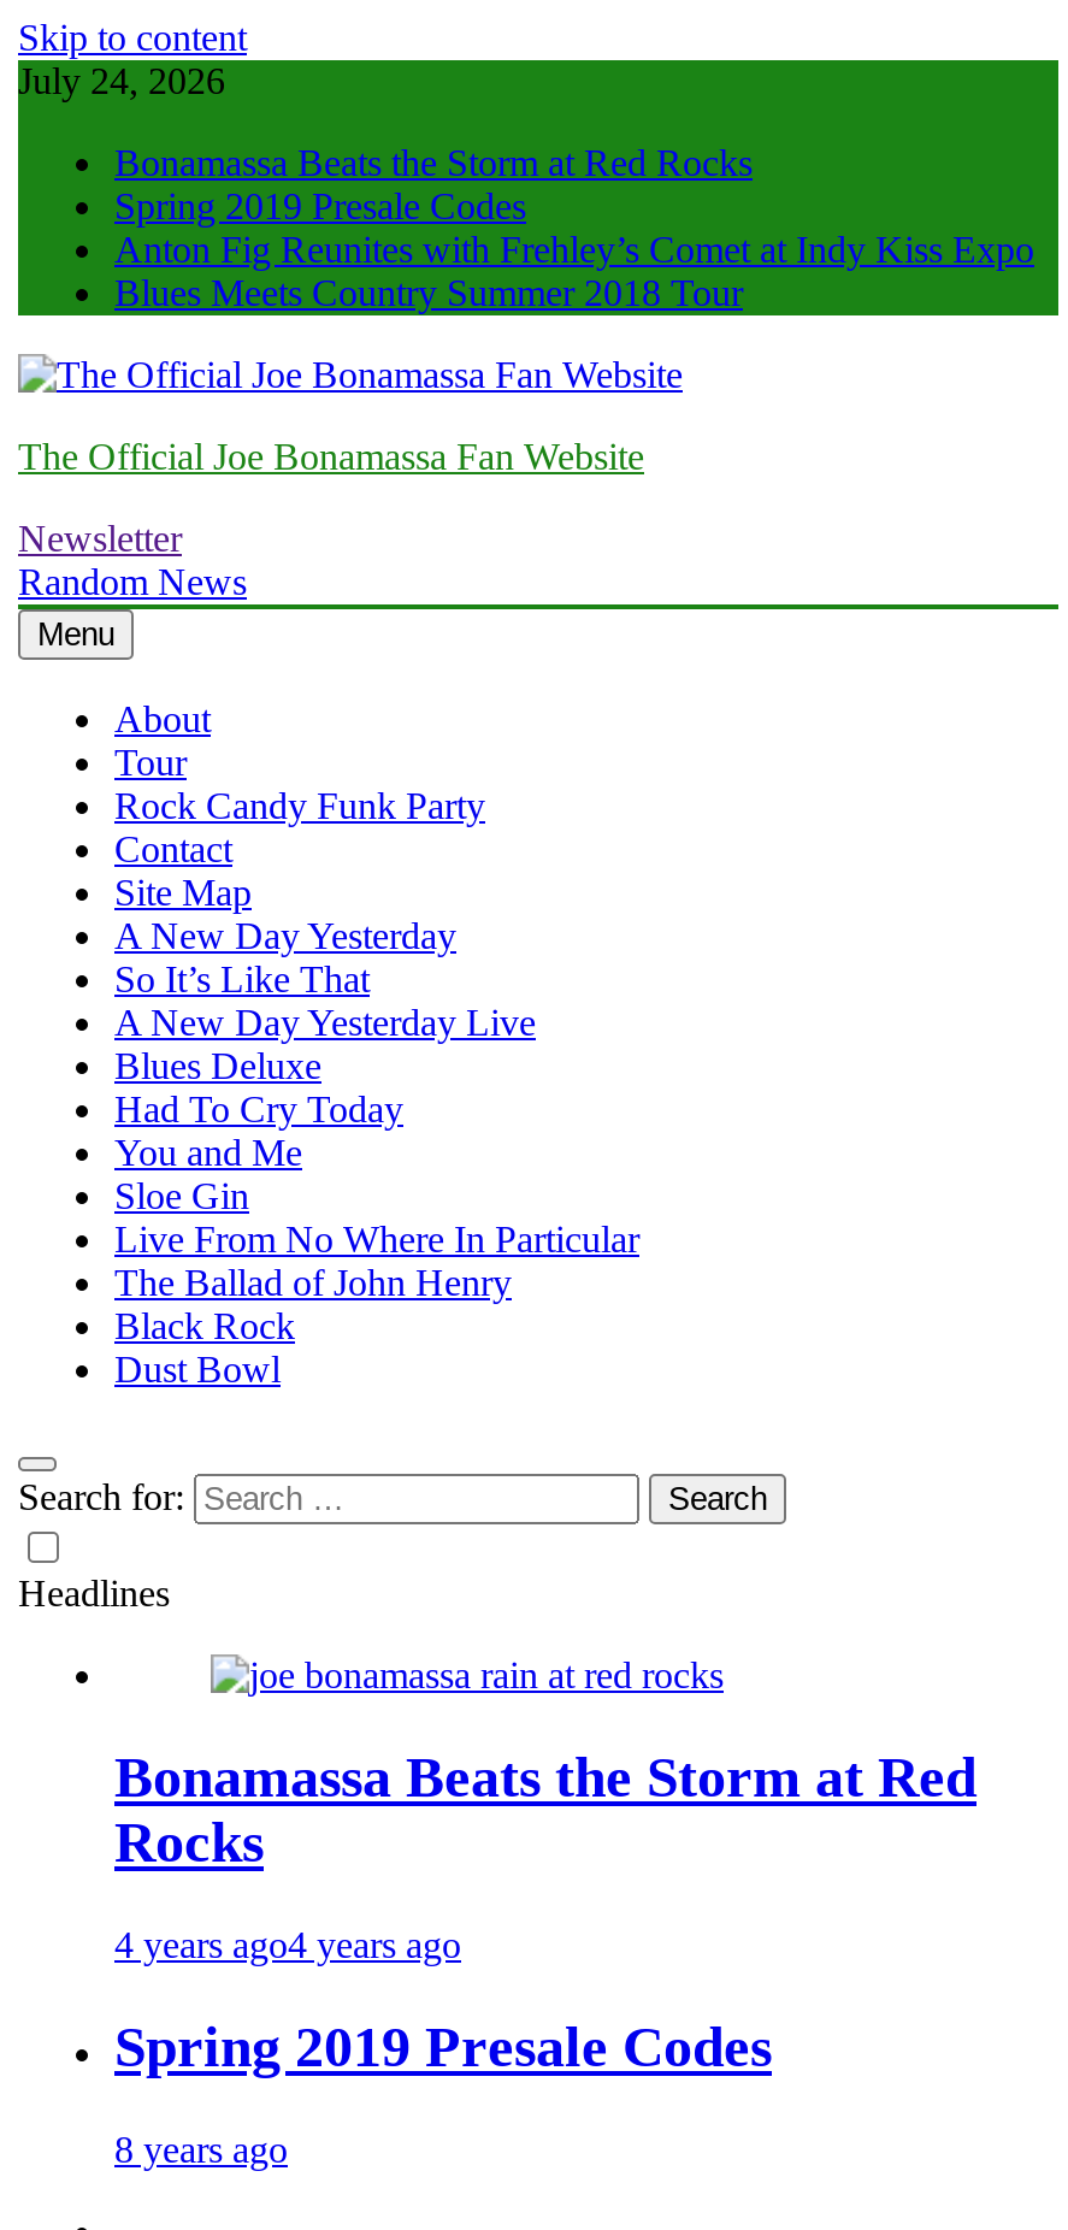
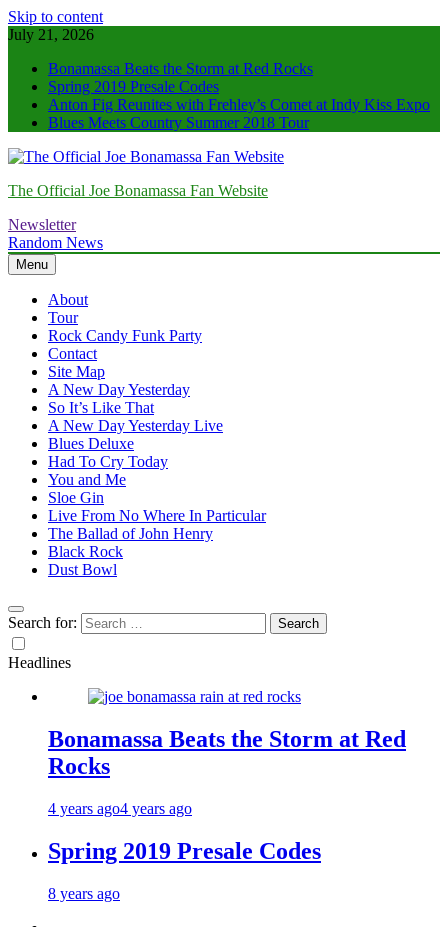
[18,60,225,101] July 24, 2026 -> [8,26,94,43] July 21, 2026

